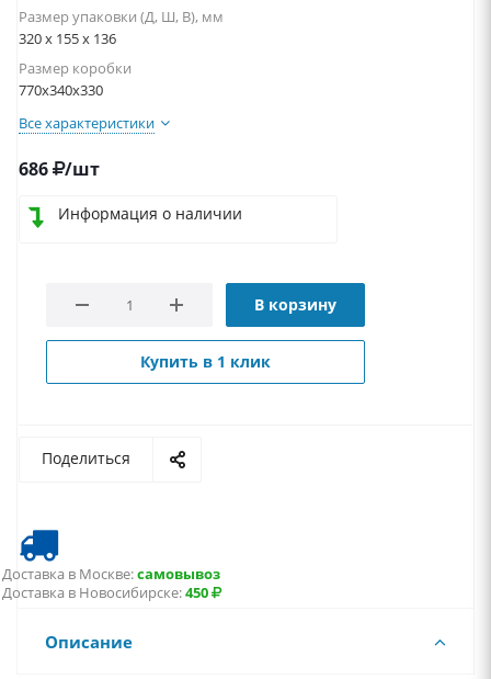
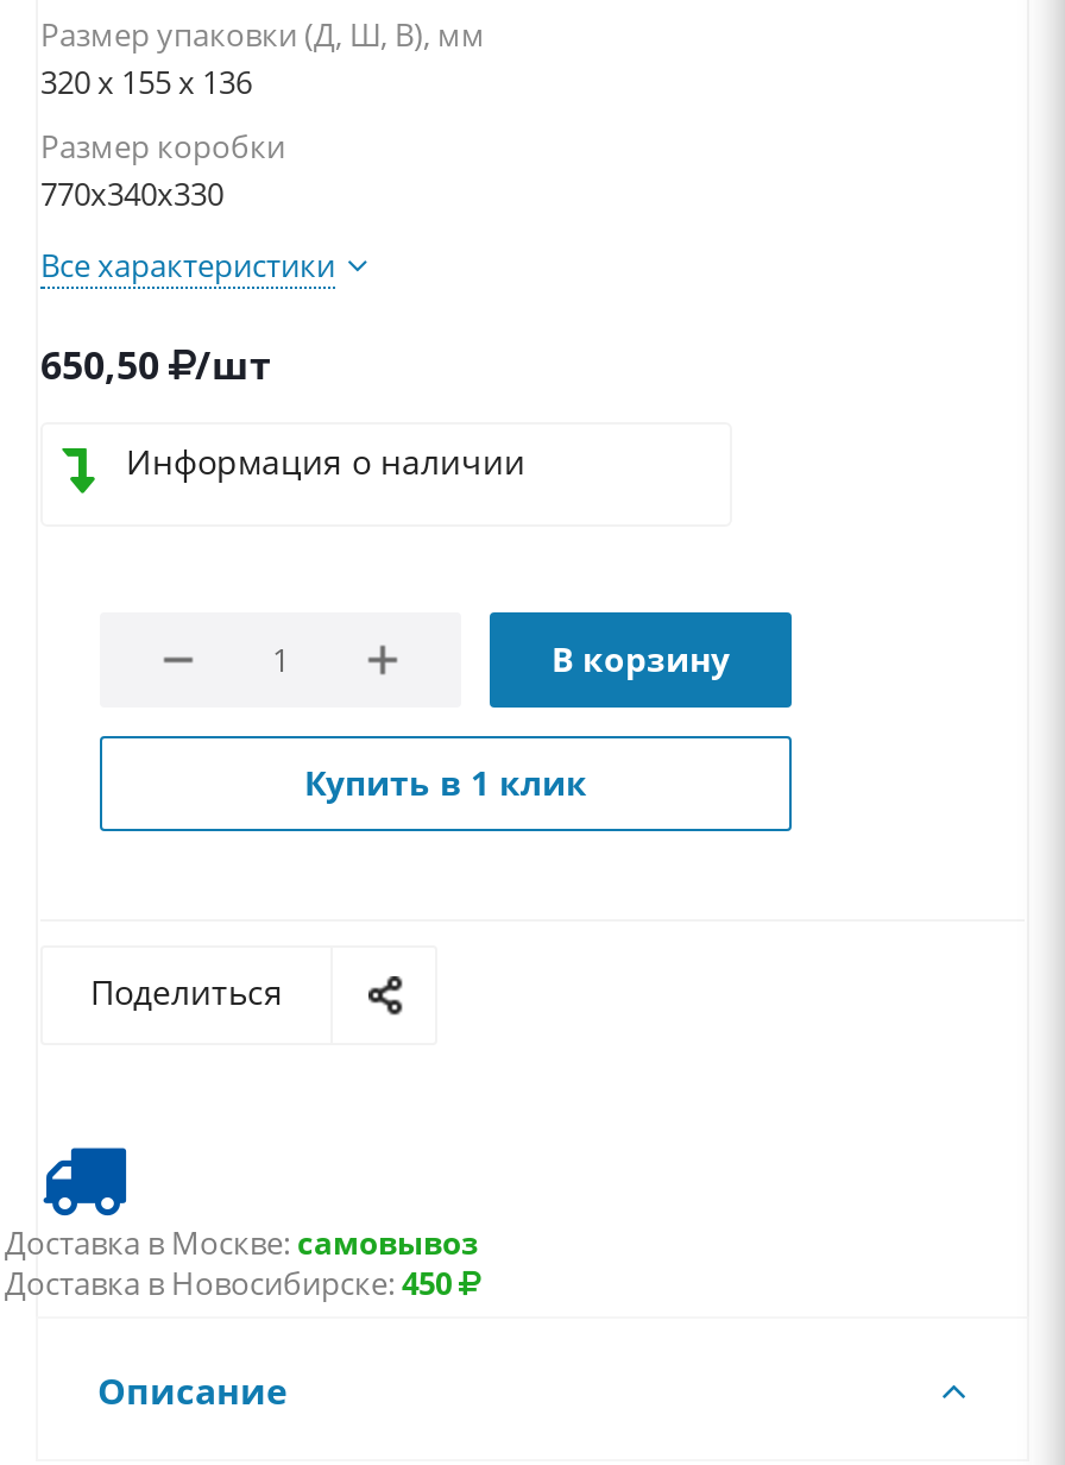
[19,157,100,181] 686 /шт -> [40,339,271,391] 650,50 /шт

